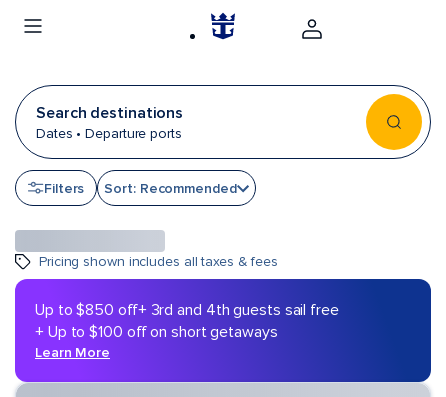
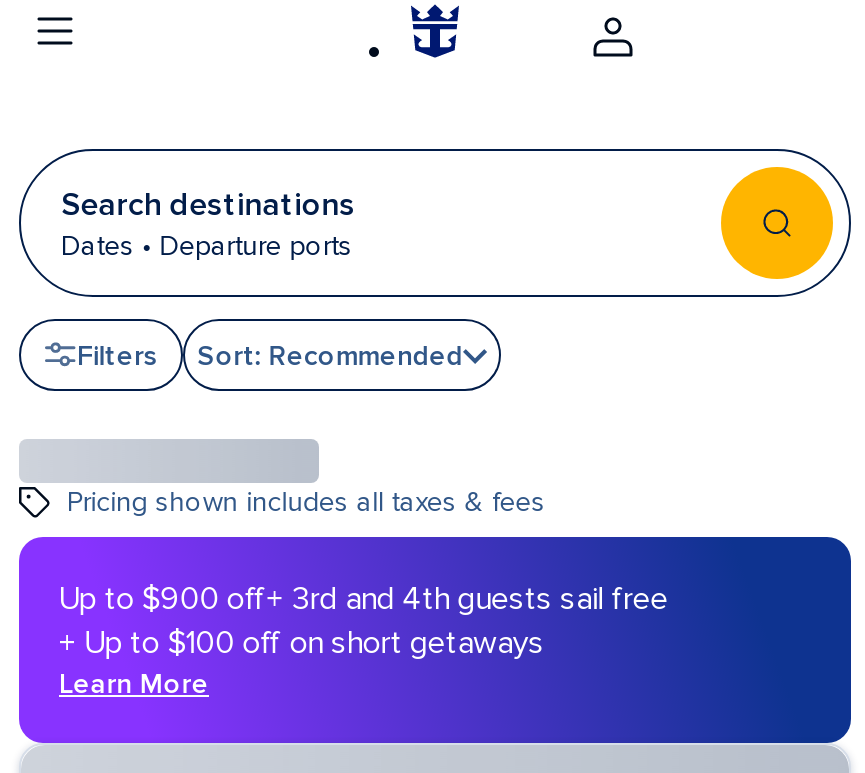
[35,300,339,320] Up to $850 off+ 3rd and 4th guests sail free -> [59,579,668,619] Up to $900 off+ 3rd and 4th guests sail free

